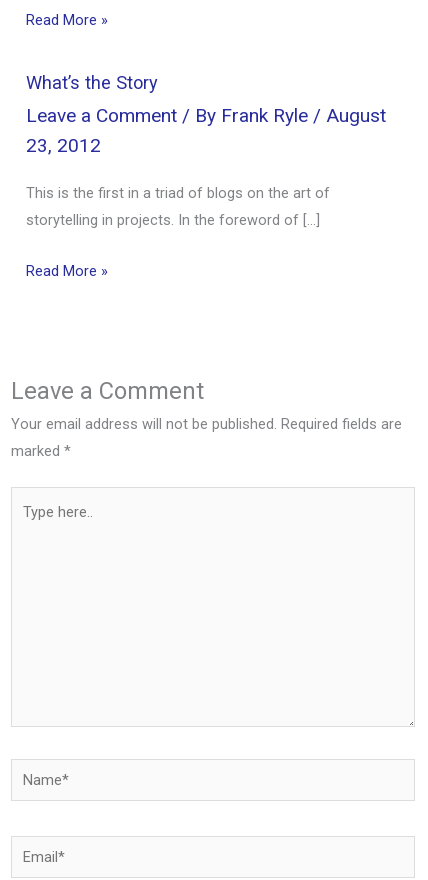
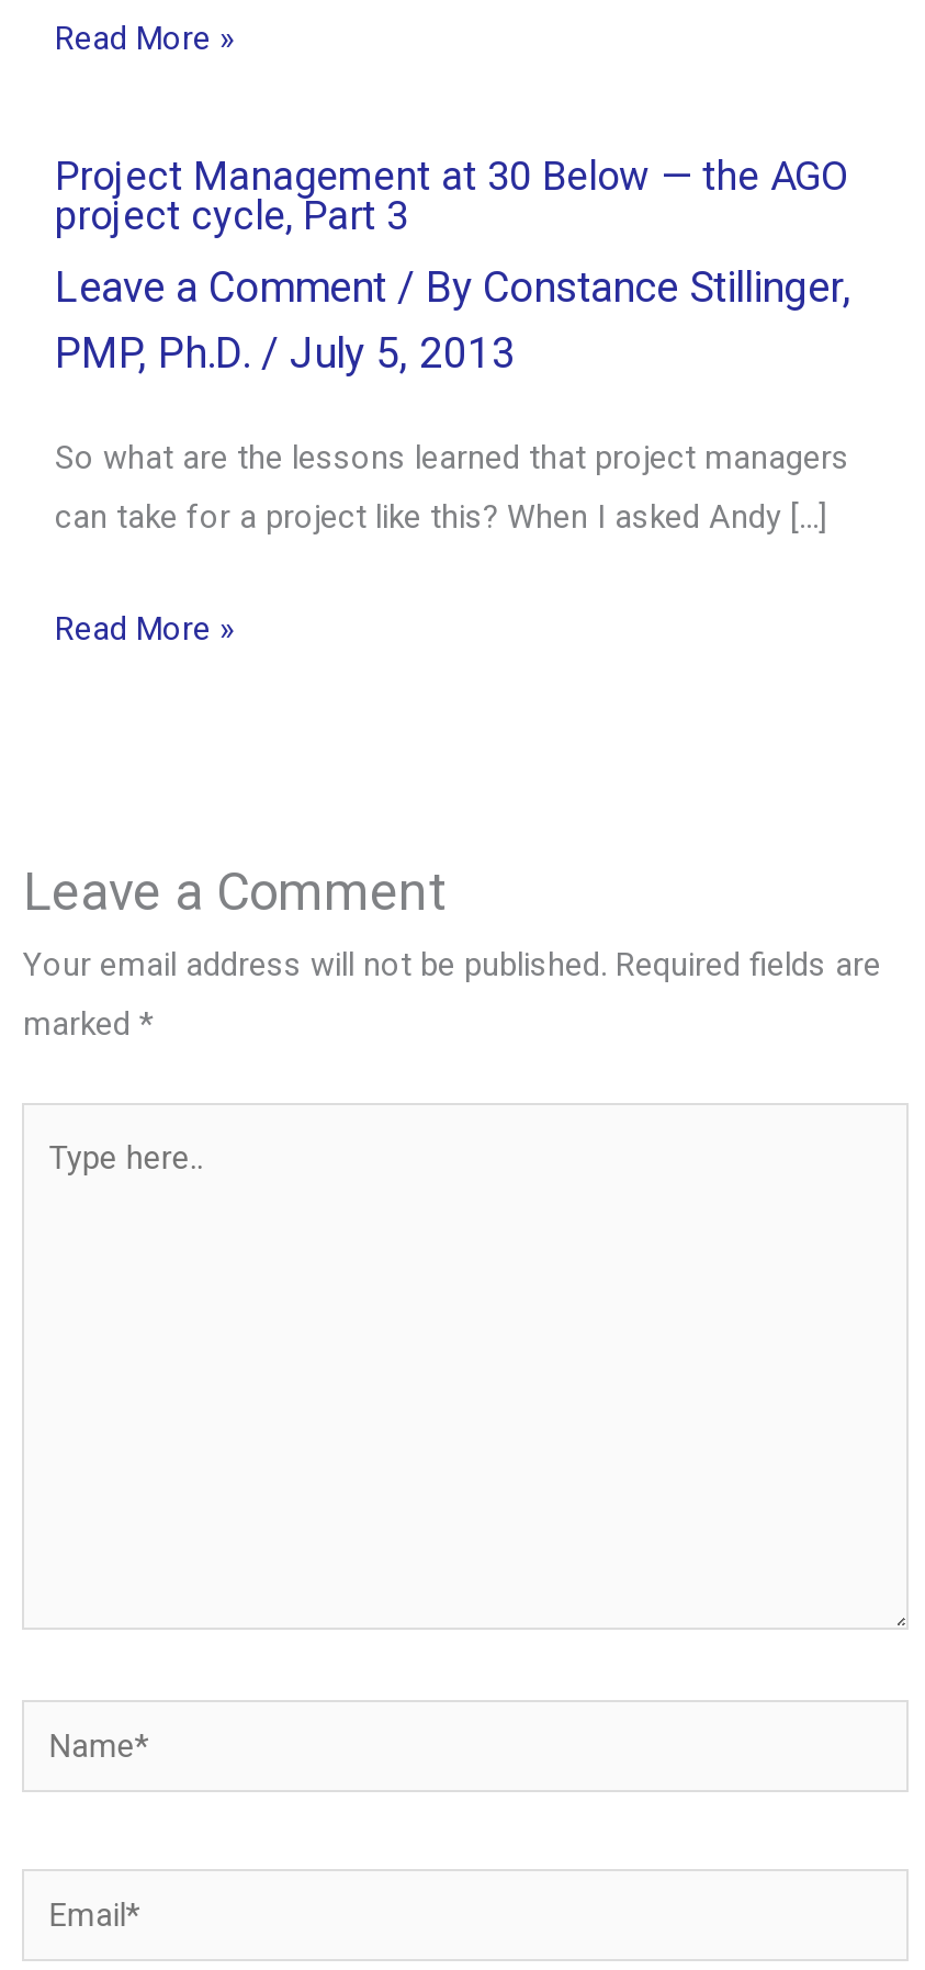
[26,72,158,93] What’s the Story -> [55,152,849,238] Project Management at 30 Below — the AGO | project cycle, Part 3
[26,104,386,157] Leave a Comment / By Frank Ryle / August | 23, 2012 -> [55,263,851,379] Leave a Comment / By Constance Stillinger, | PMP, Ph.D. / July 5, 2013
[26,184,330,202] This is the first in a triad of blogs on the art of -> [55,439,849,479] So what are the lessons learned that project managers
[26,211,320,229] storytelling in projects. In the foreword of […] -> [55,498,827,538] can take for a project like this? When I asked Andy […]

